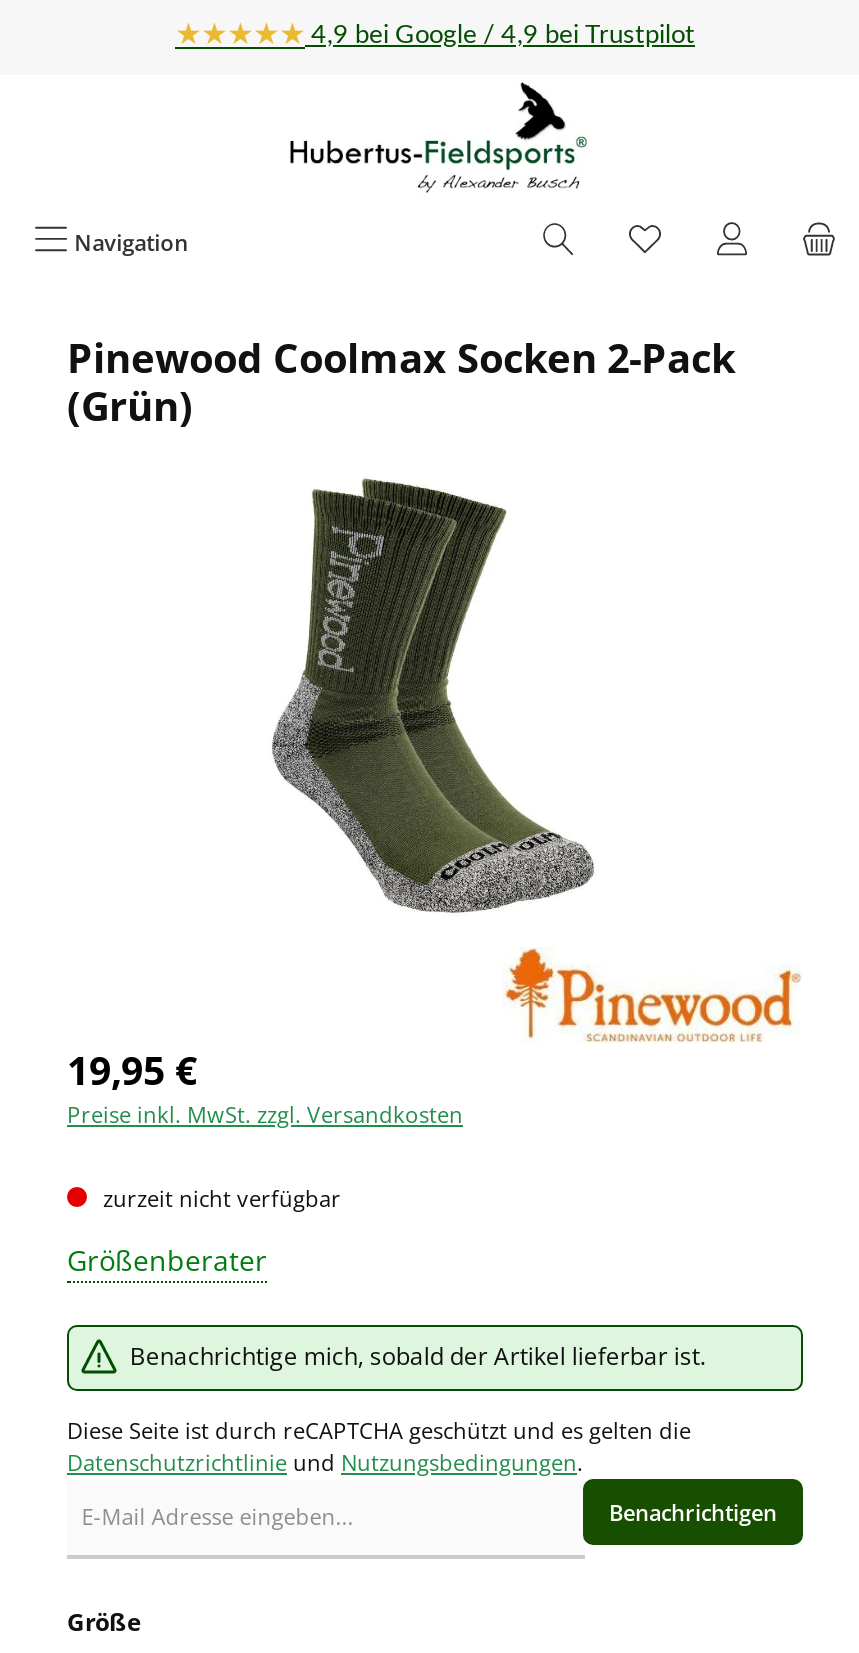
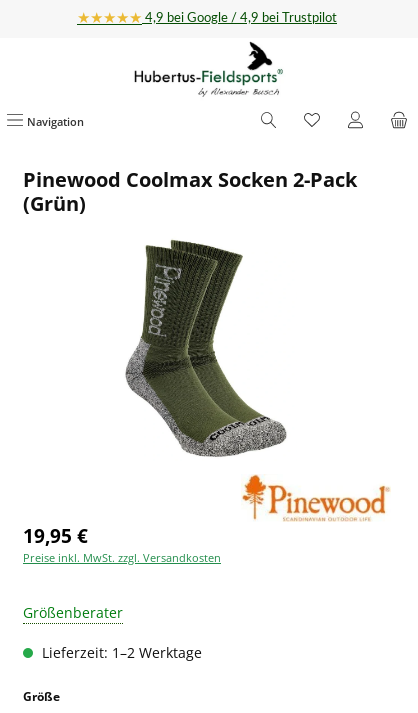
[97,1182,341,1212] zurzeit nicht verfügbar -> none
[67,1339,777,1528] Benachrichtige mich, sobald der Artikel lieferbar ist. | Diese Seite ist durch reCAPTCHA geschützt und es gelten die | Datenschutzrichtlinie und Nutzungsbedingungen. | Benachrichtigen -> [38,643,202,662] Lieferzeit: 1–2 Werktage

